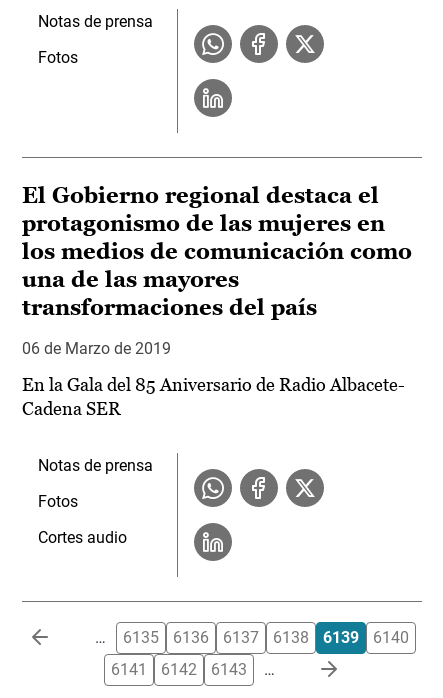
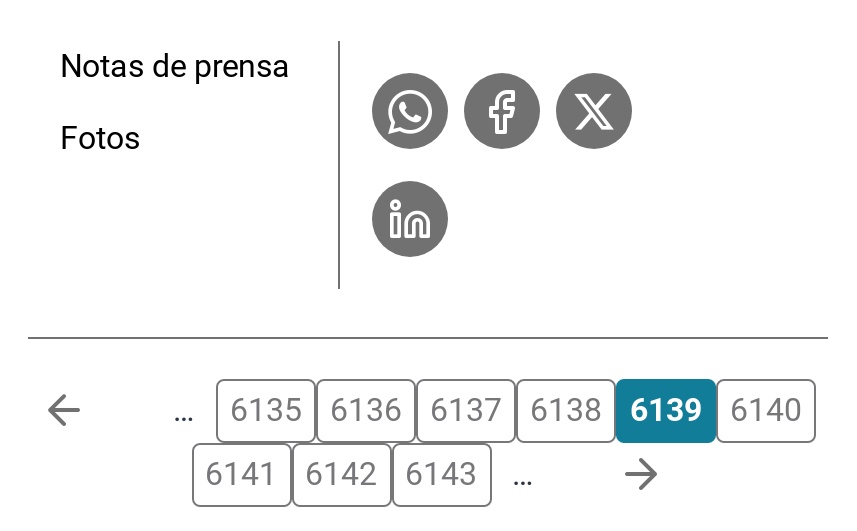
[22,183,412,547] El Gobierno regional destaca el | protagonismo de las mujeres en | los medios de comunicación como | una de las mayores | transformaciones del país | 06 de Marzo de 2019 | En la Gala del 85 Aniversario de Radio Albacete- | Cadena SER | Notas de prensa | Fotos | Cortes audio -> none

